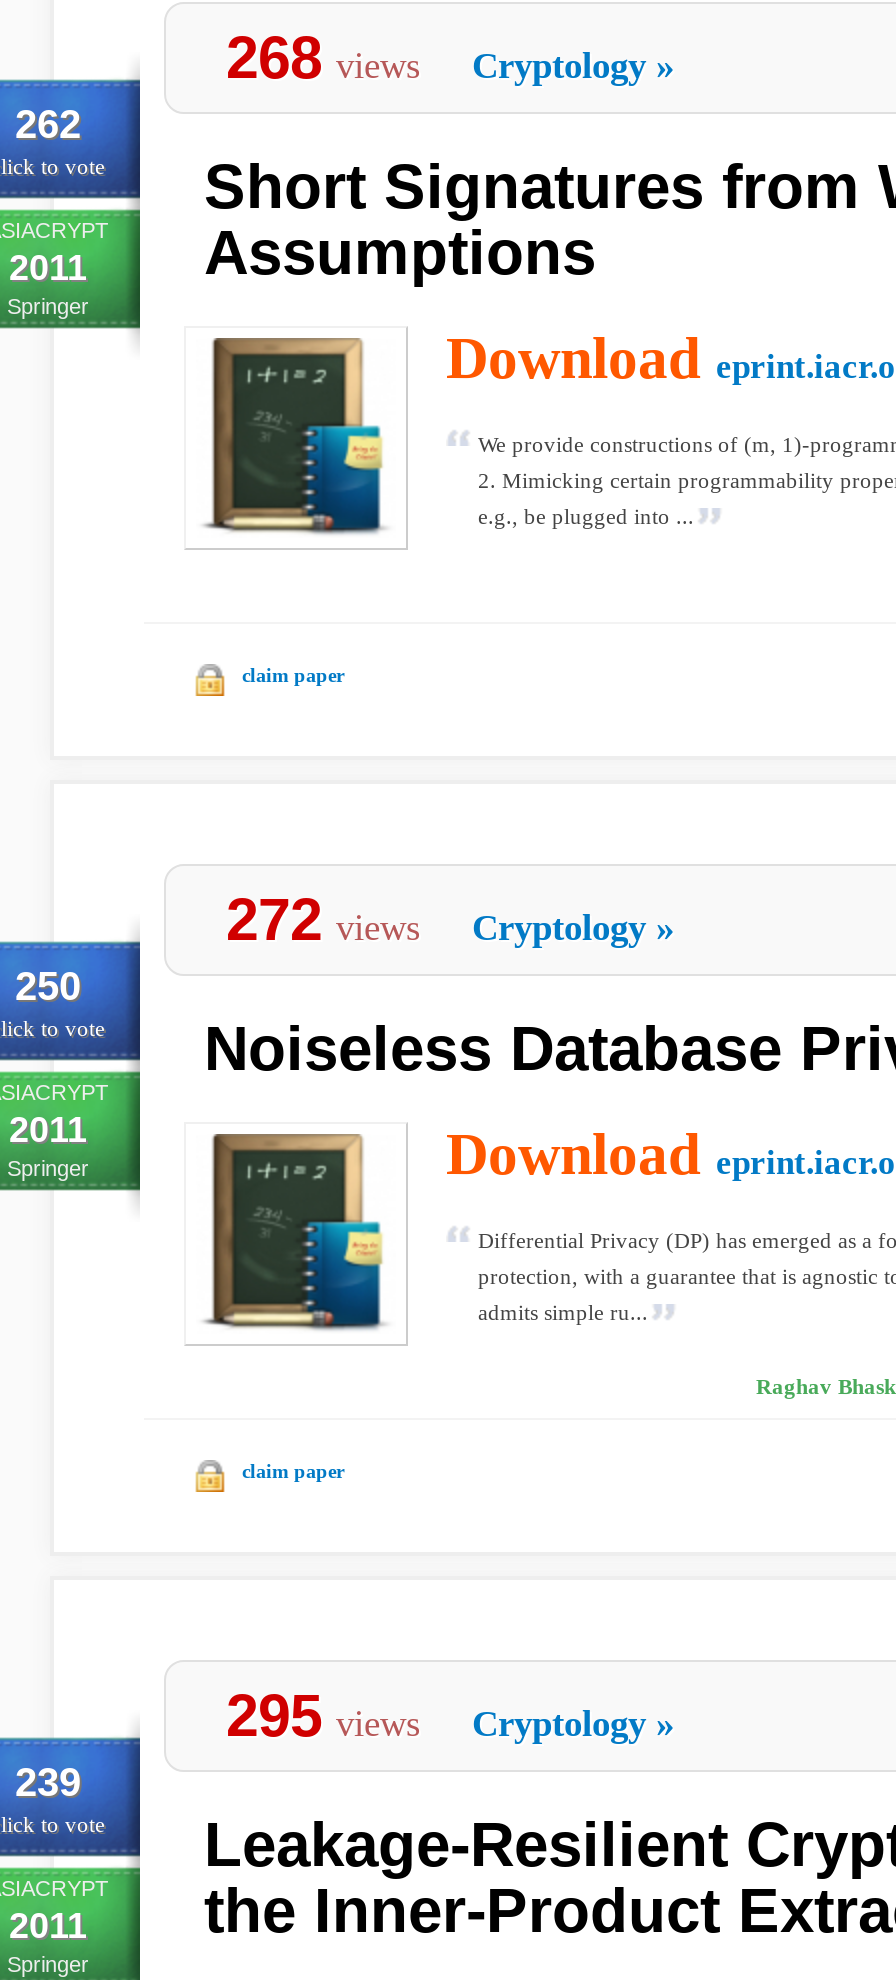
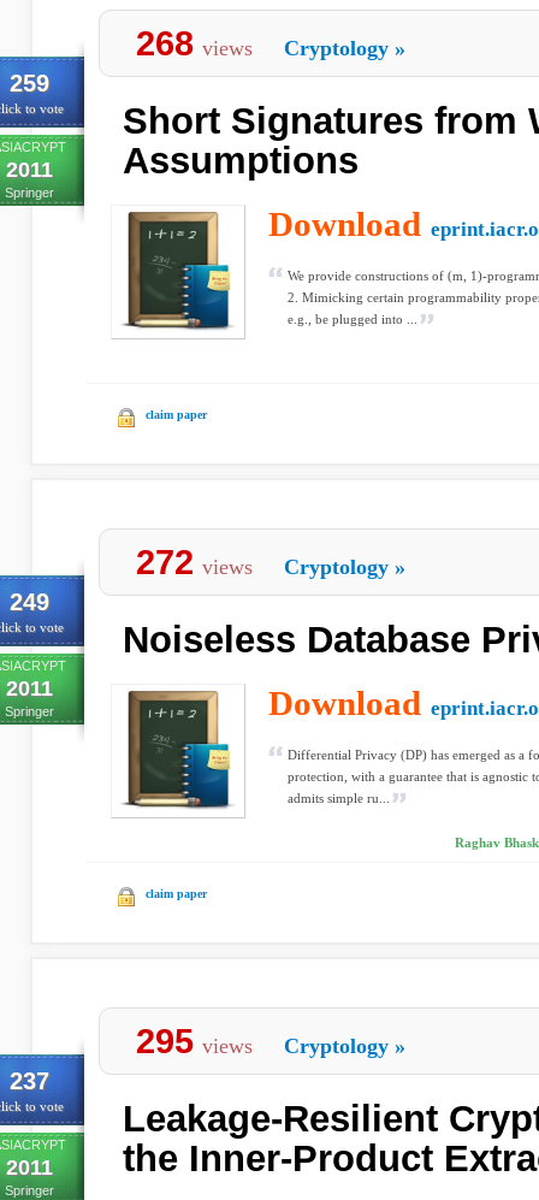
[15,102,81,146] 262 -> [9,70,49,96] 259
[15,964,81,1008] 250 -> [9,589,49,615] 249
[15,1760,81,1804] 239 -> [9,1068,49,1094] 237

